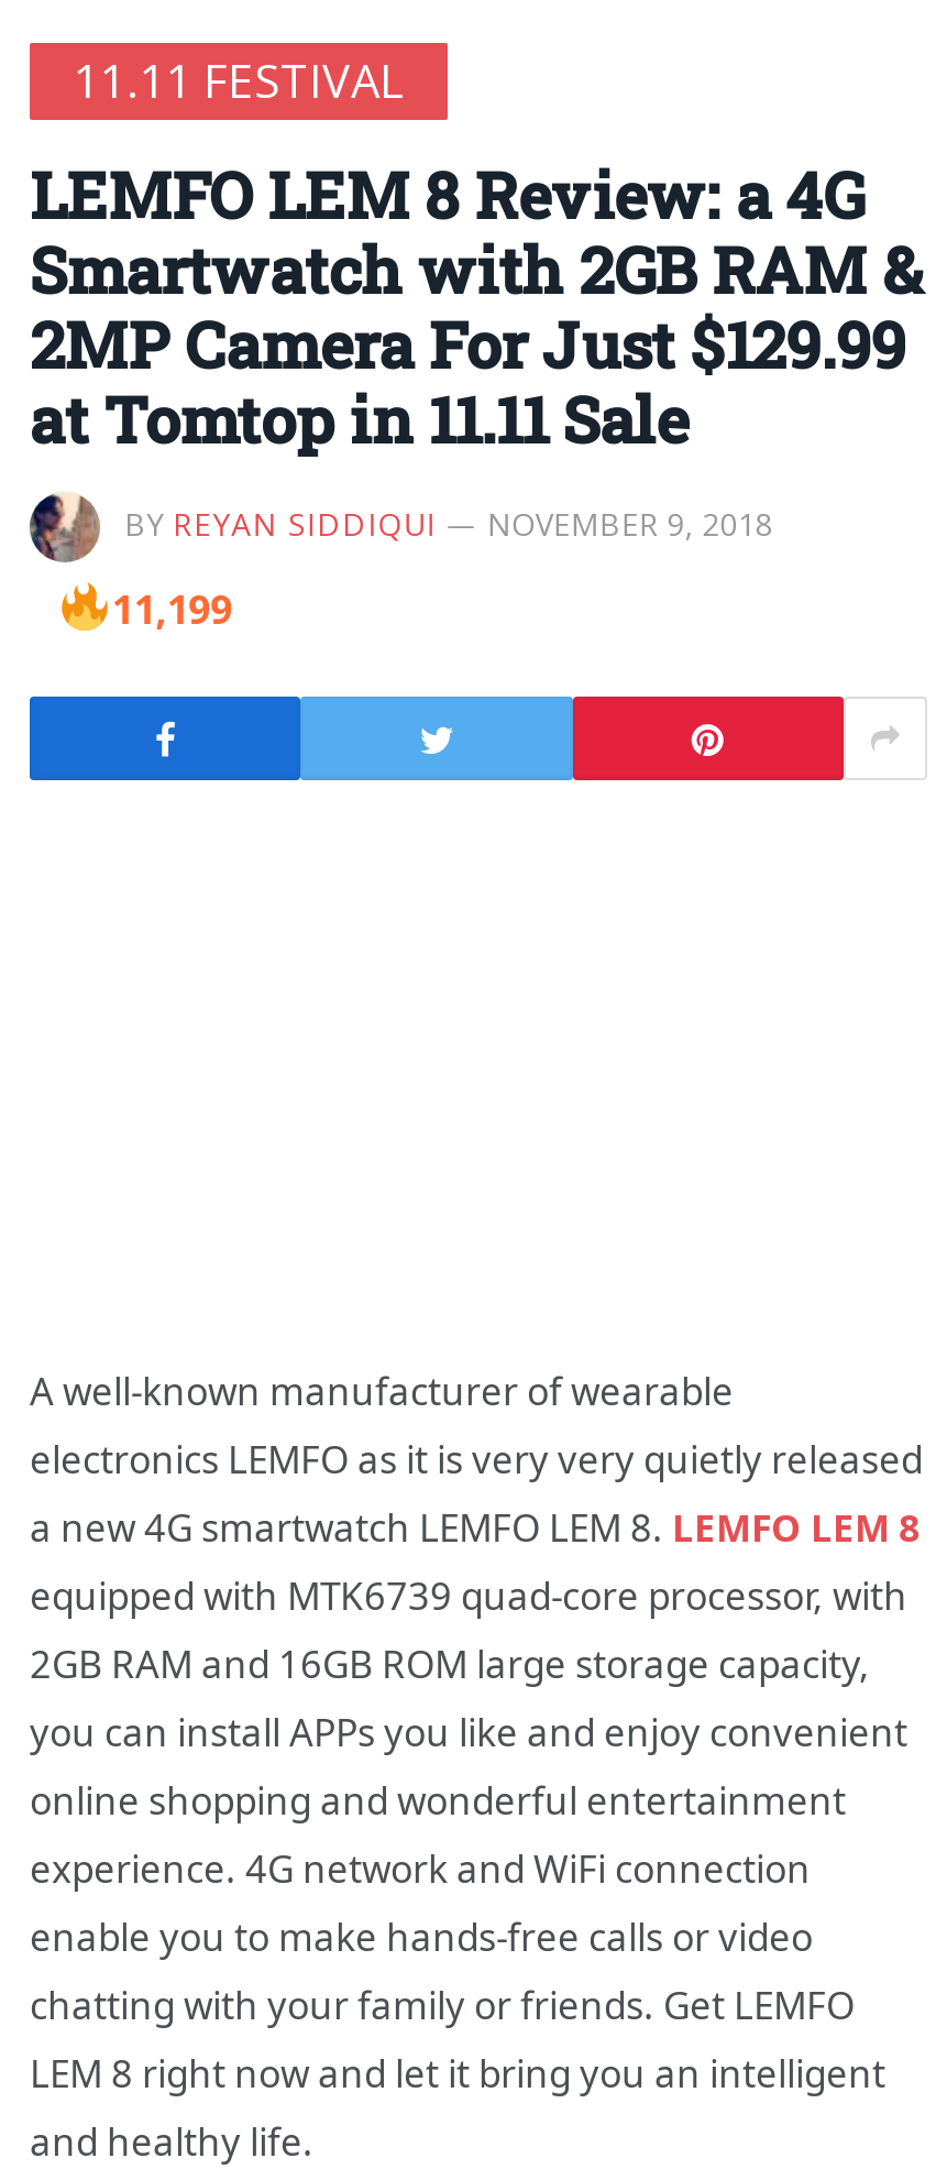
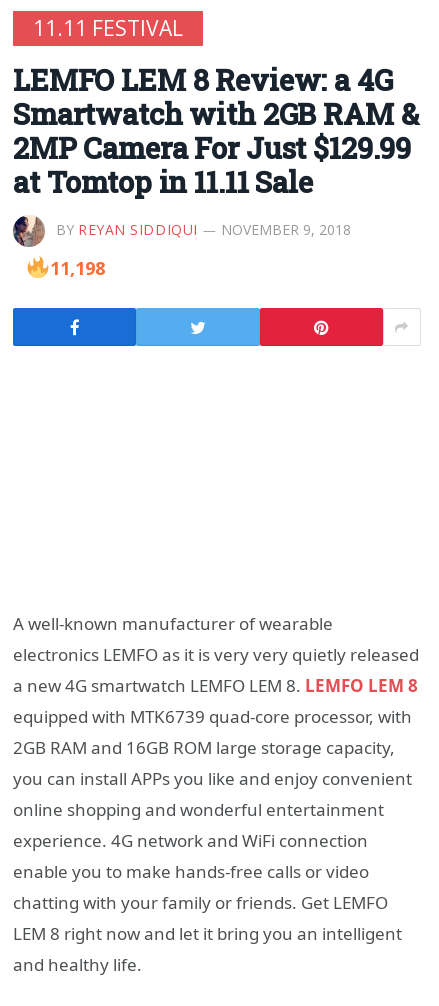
[111,581,232,634] 11,199 -> [50,255,105,279] 11,198

